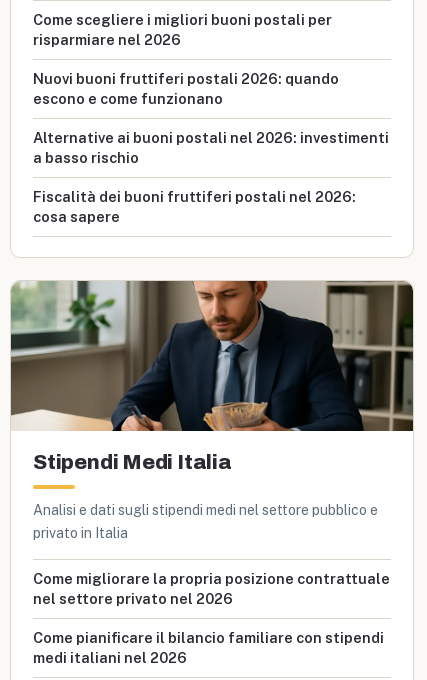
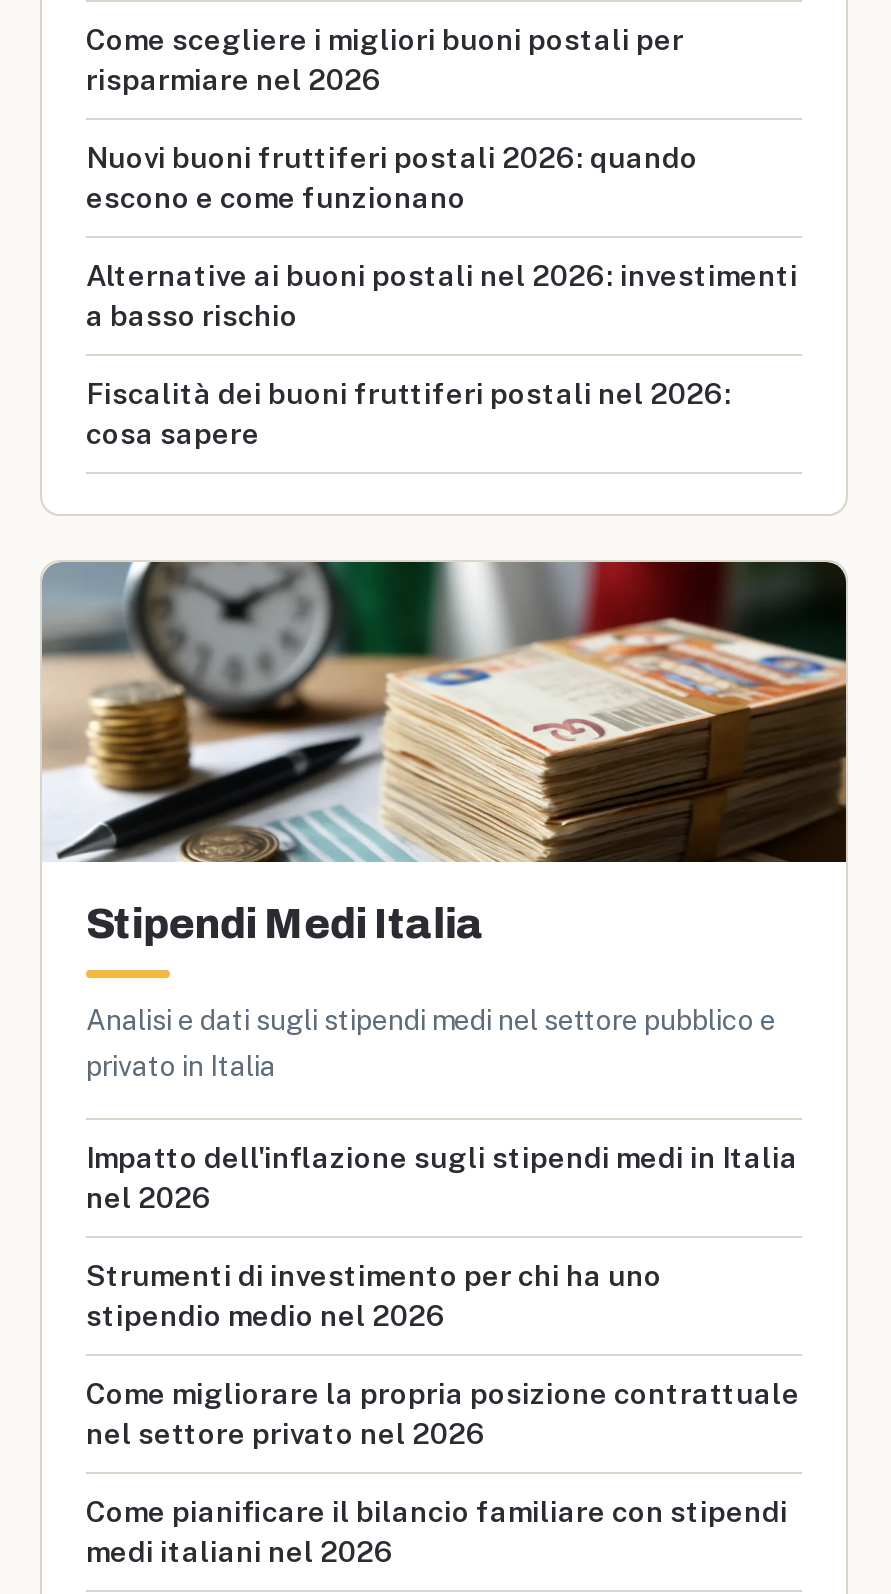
[10,280,414,432] [image] -> [42,560,848,864] [image]
none -> [86,1140,798,1332] Impatto dell'inflazione sugli stipendi medi in Italia | nel 2026 | Strumenti di investimento per chi ha uno | stipendio medio nel 2026

